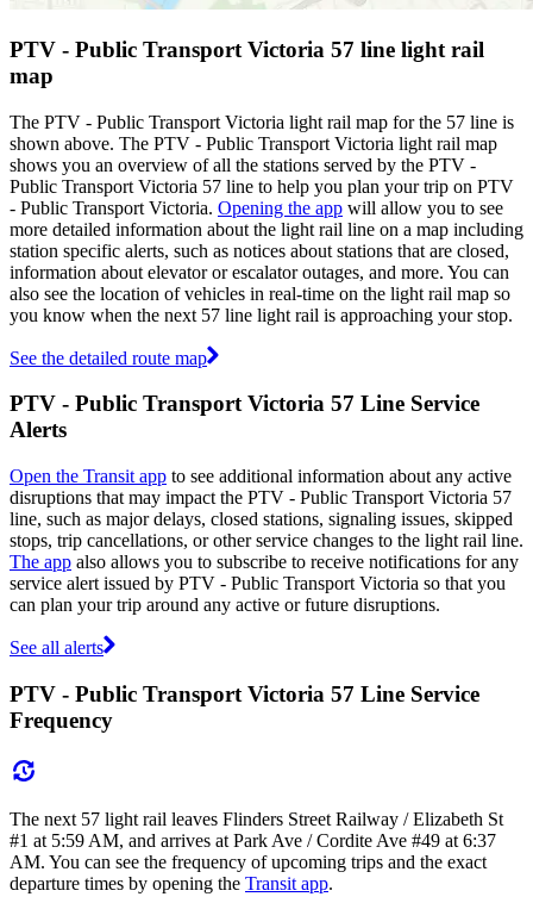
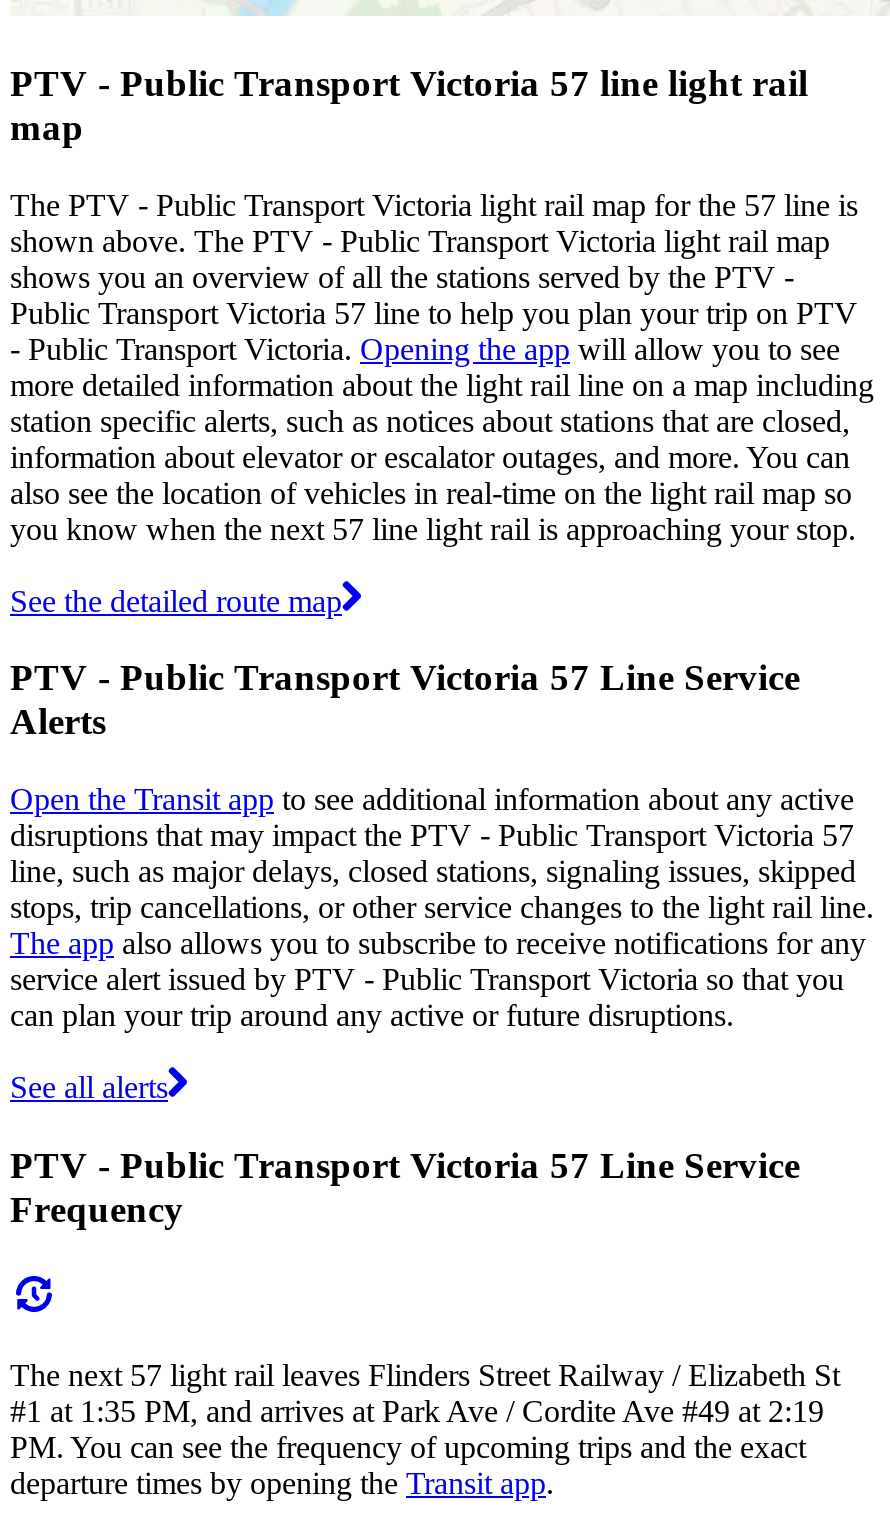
[10,830,496,850] #1 at 5:59 AM, and arrives at Park Ave / Cordite Ave #49 at 6:37 -> [10,1393,824,1427] #1 at 1:35 PM, and arrives at Park Ave / Cordite Ave #49 at 2:19
[10,851,487,871] AM. You can see the frequency of upcoming trips and the exact -> [10,1429,806,1463] PM. You can see the frequency of upcoming trips and the exact

